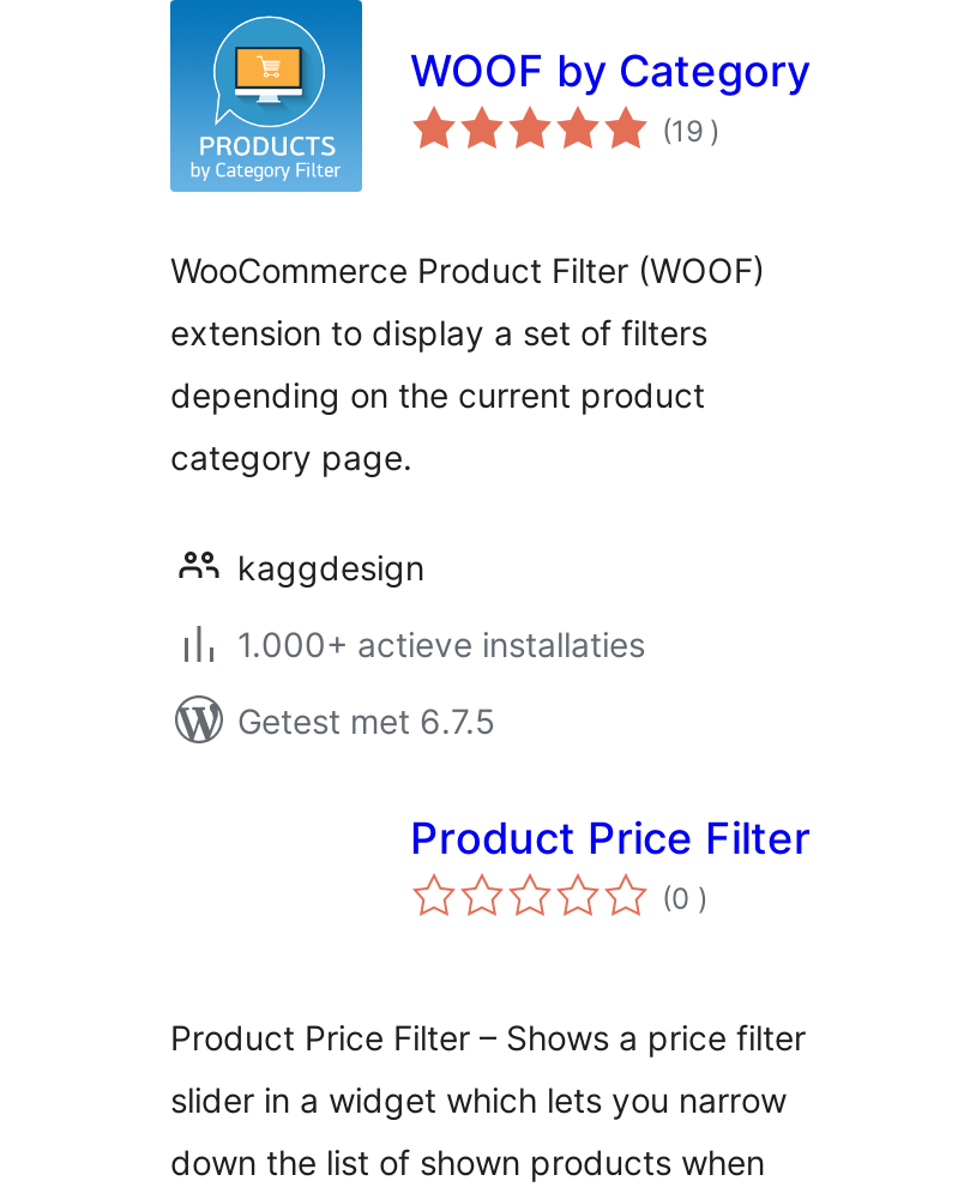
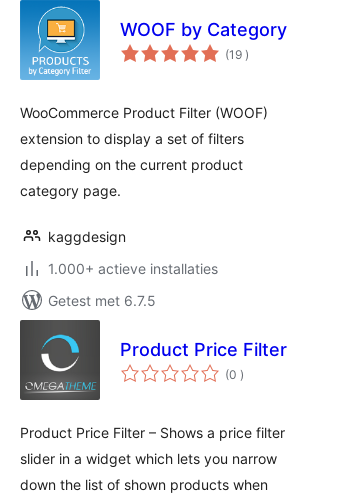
none -> [19,319,101,401] [image]

